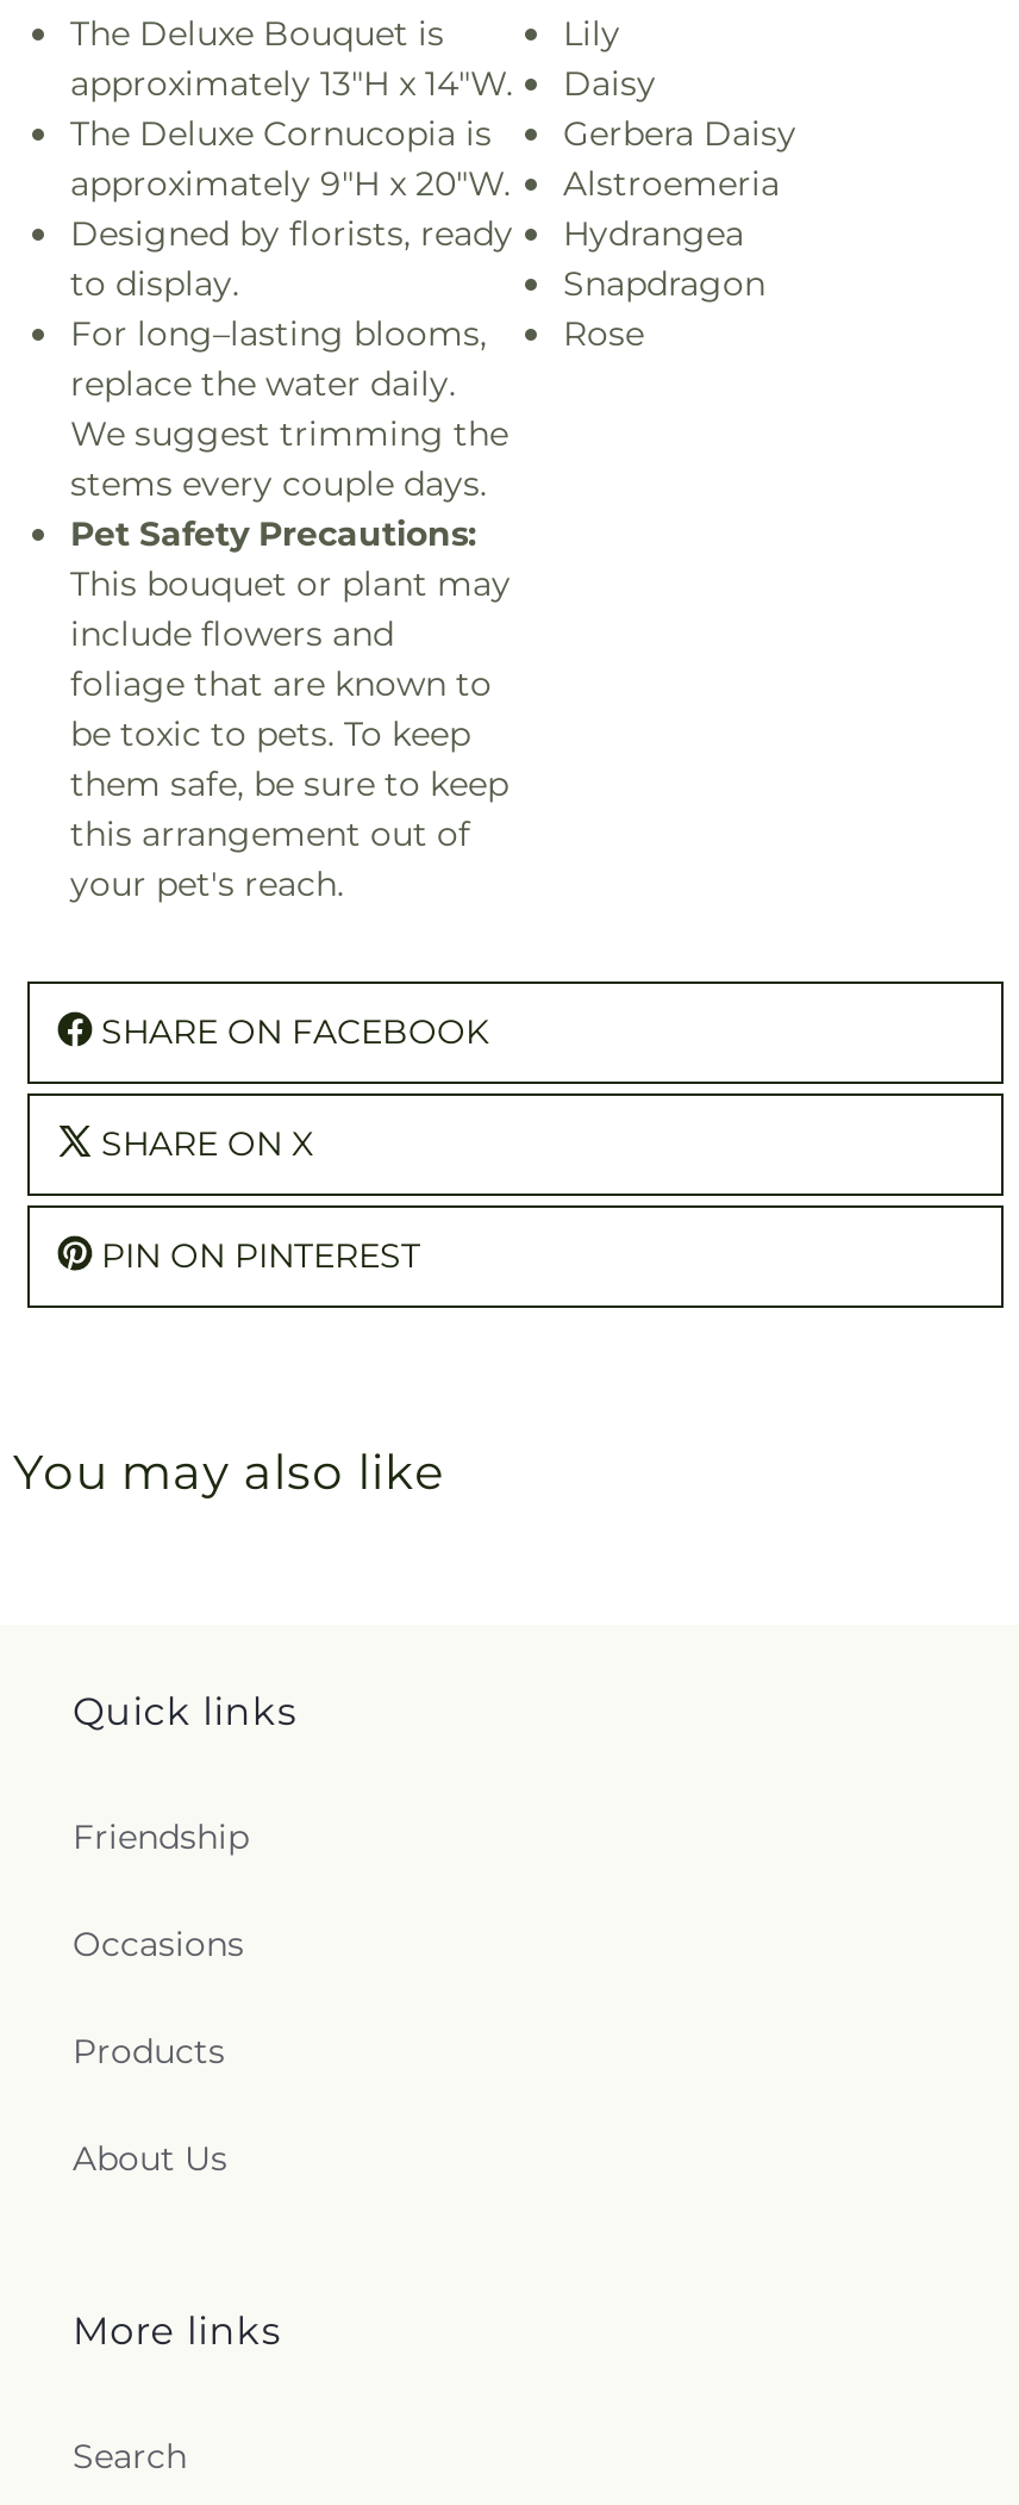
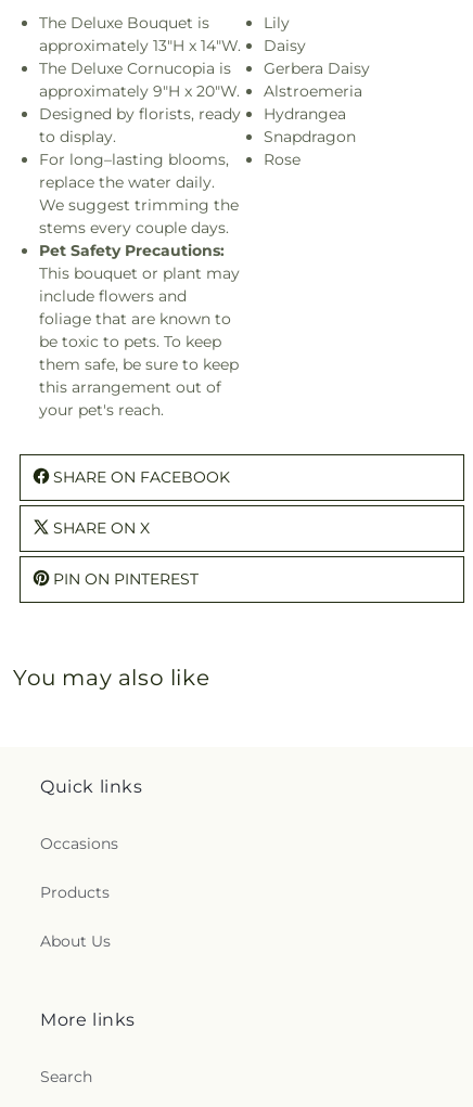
[73,1815,249,1858] Friendship -> none

